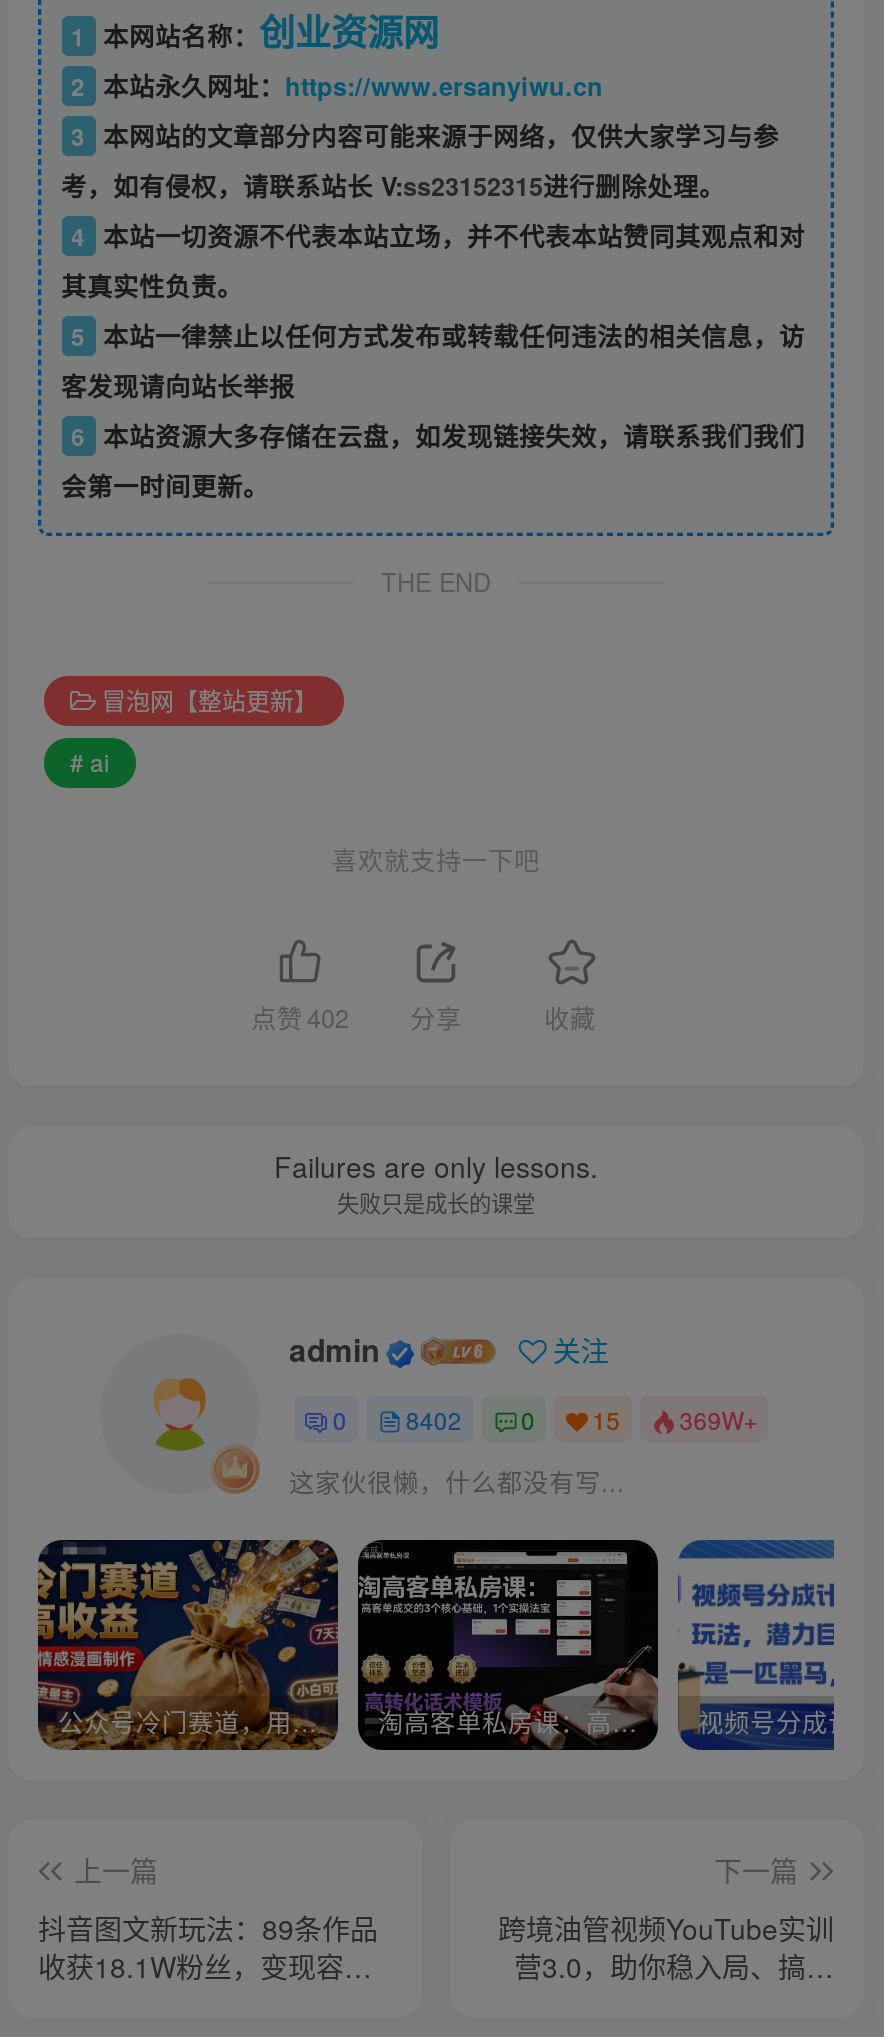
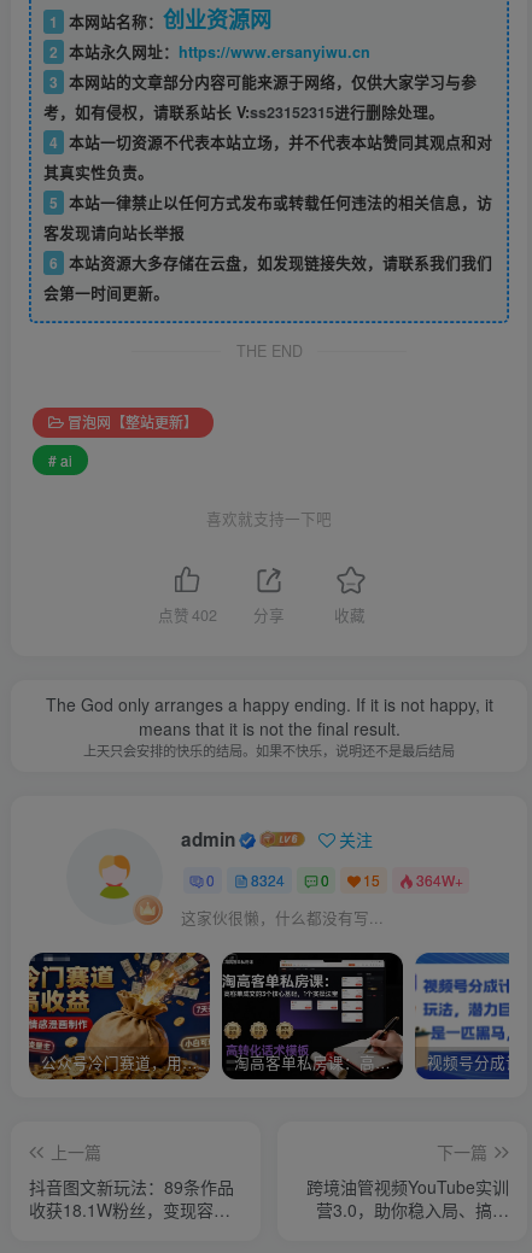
[274,1147,598,1219] Failures are only lessons. | 失败只是成长的课堂 -> [45,692,493,759] The God only arranges a happy ending. If it is not happy, it | means that it is not the final result. | 上天只会安排的快乐的结局。如果不快乐，说明还不是最后结局
[406,1403,462,1437] 8402 -> [251,870,285,890] 8324
[679,1403,757,1437] 369W+ -> [416,870,463,890] 364W+

